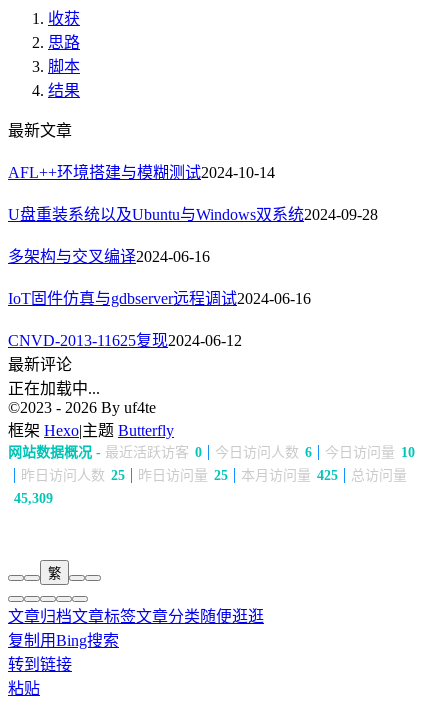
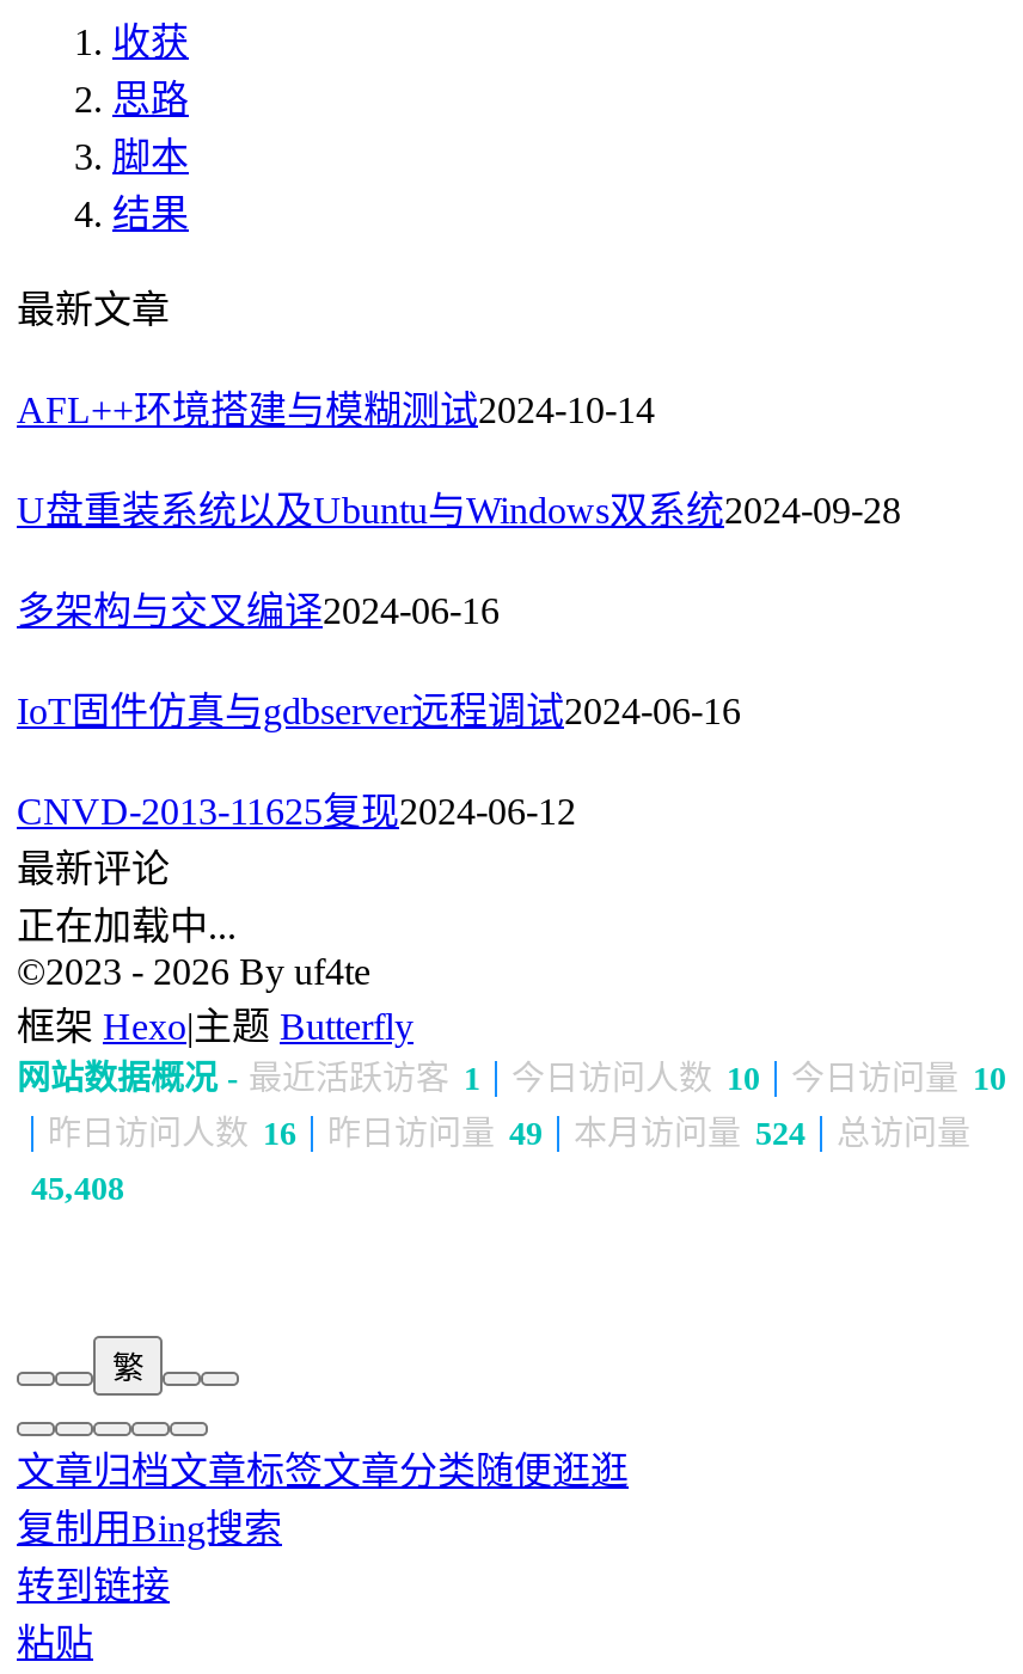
[8,445,202,460] 网站数据概况 -最近活跃访客 0 -> [17,1061,480,1096] 网站数据概况 -最近活跃访客 1
[215,445,312,460] 今日访问人数 6 -> [511,1061,760,1096] 今日访问人数 10
[21,468,125,483] 昨日访问人数 25 -> [48,1116,296,1151] 昨日访问人数 16
[138,468,228,483] 昨日访问量 25 -> [327,1116,543,1151] 昨日访问量 49
[241,468,338,483] 本月访问量 425 -> [574,1116,805,1151] 本月访问量 524
[14,491,53,506] 45,309 -> [31,1170,124,1206] 45,408

